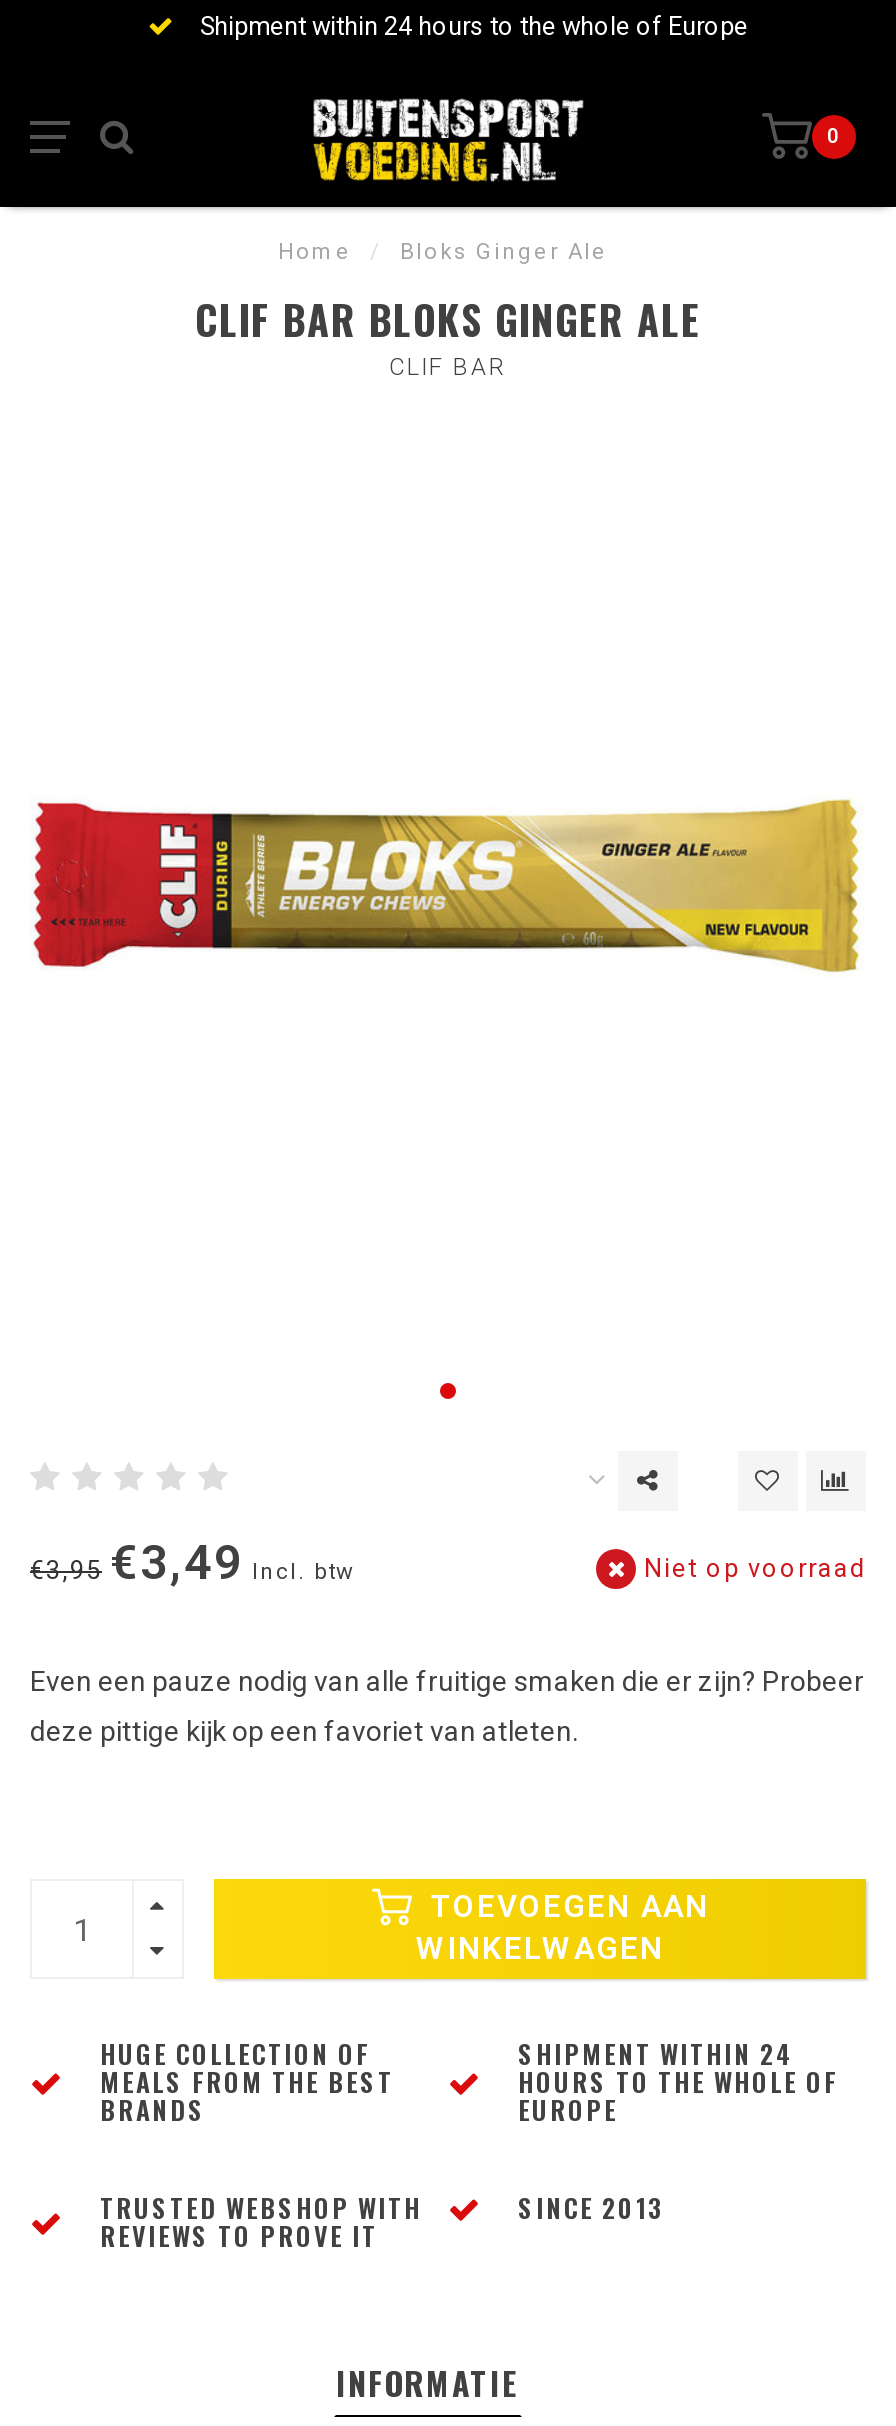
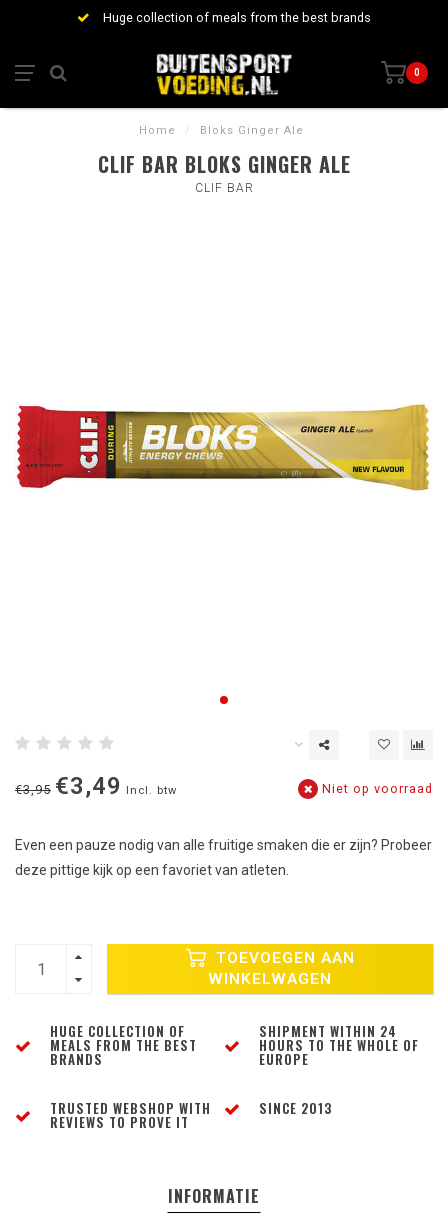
[194,11,748,41] Shipment within 24 hours to the whole of Europe -> [100,10,371,25] Huge collection of meals from the best brands

